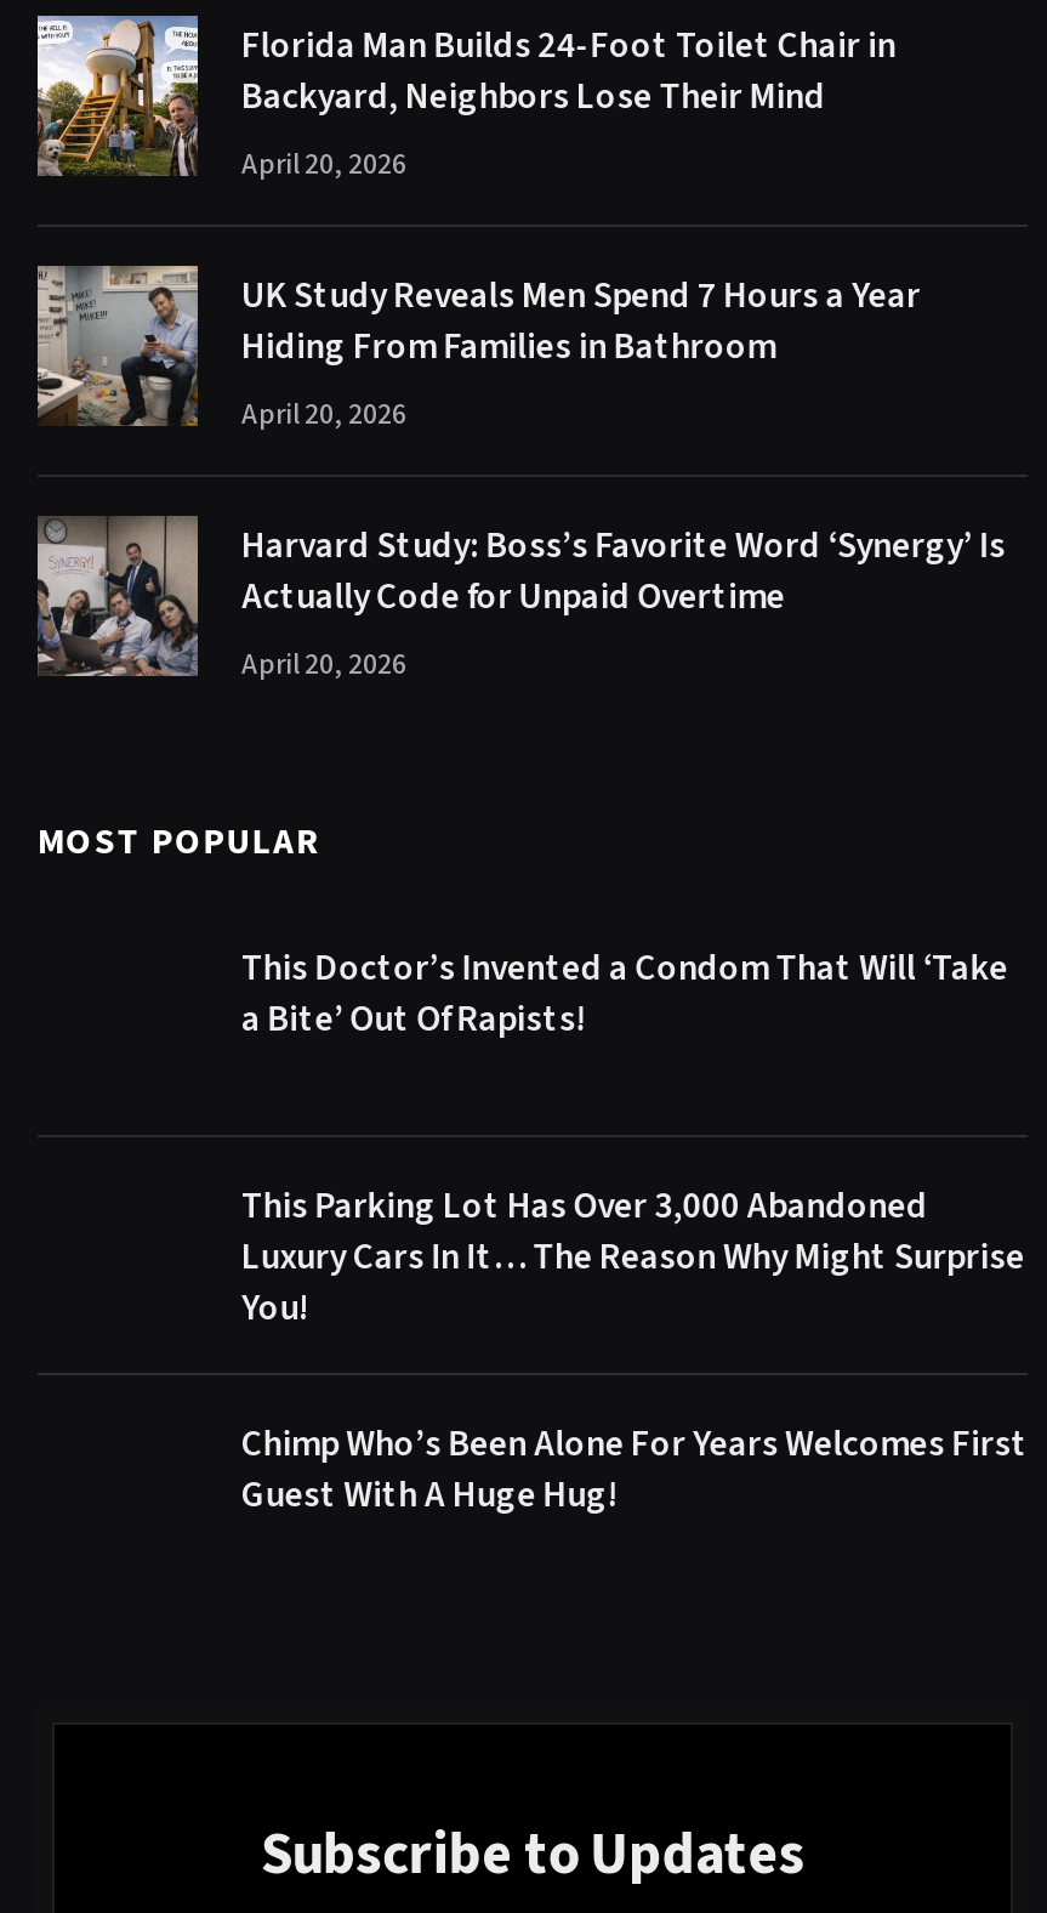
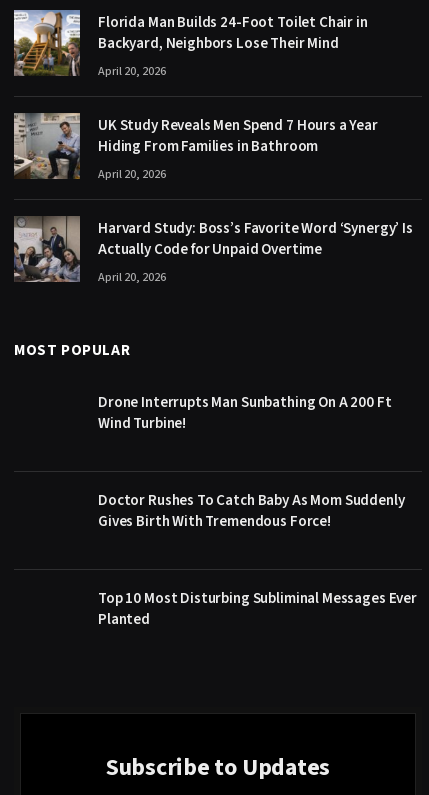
[241,942,1008,1044] This Doctor’s Invented a Condom That Will ‘Take | a Bite’ Out Of Rapists! -> [98,392,392,434] Drone Interrupts Man Sunbathing On A 200 Ft | Wind Turbine!
[241,1180,1025,1333] This Parking Lot Has Over 3,000 Abandoned | Luxury Cars In It… The Reason Why Might Surprise | You! -> [98,490,405,532] Doctor Rushes To Catch Baby As Mom Suddenly | Gives Birth With Tremendous Force!
[241,1418,1028,1520] Chimp Who’s Been Alone For Years Welcomes First | Guest With A Huge Hug! -> [98,588,417,630] Top 10 Most Disturbing Subliminal Messages Ever | Planted

